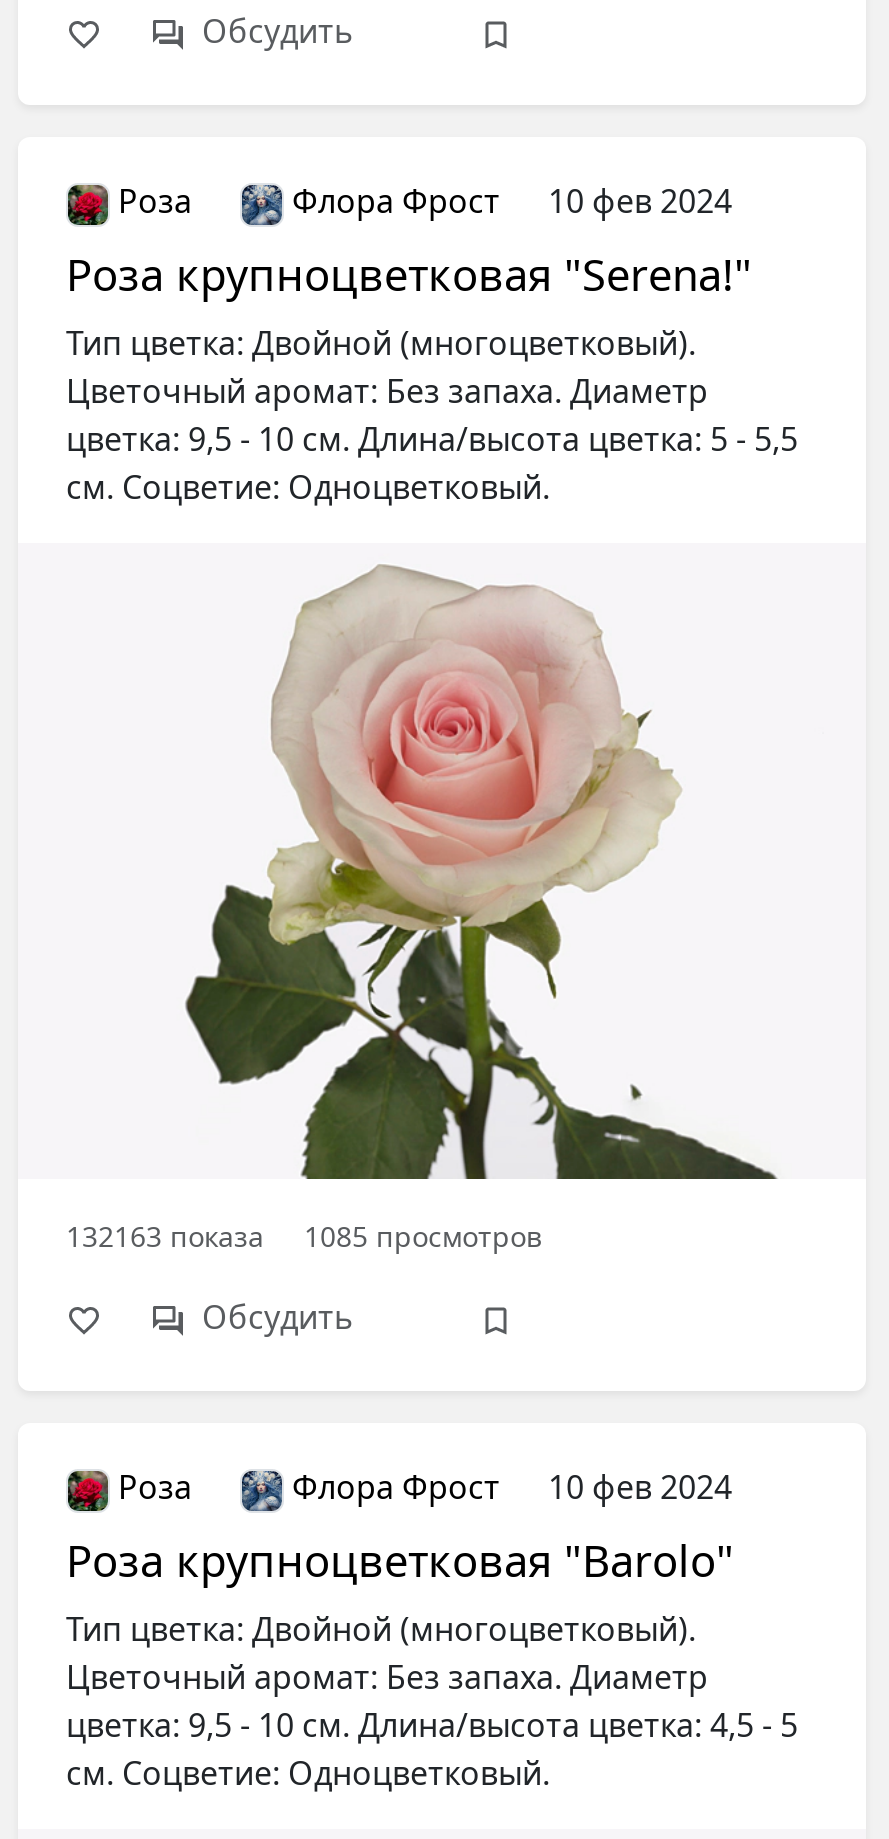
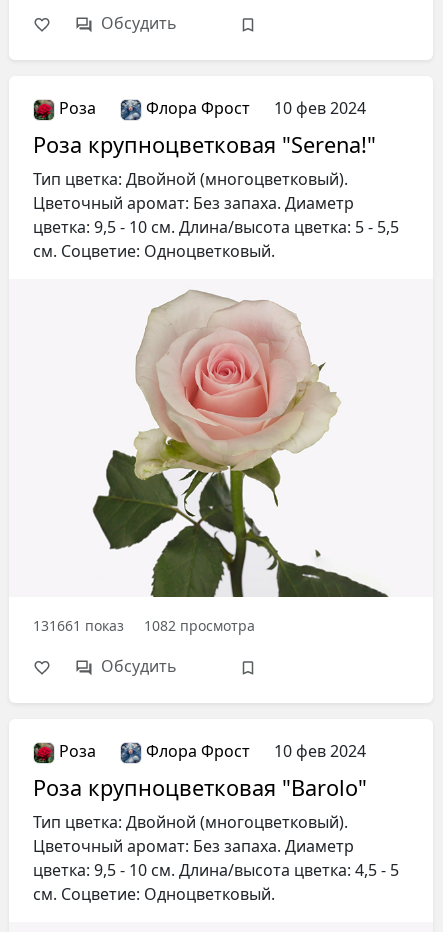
[66,1217,542,1255] 132163 показа | 1085 просмотров -> [33,616,255,635] 131661 показ | 1082 просмотра

